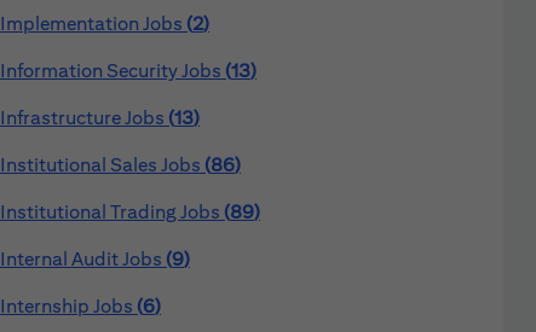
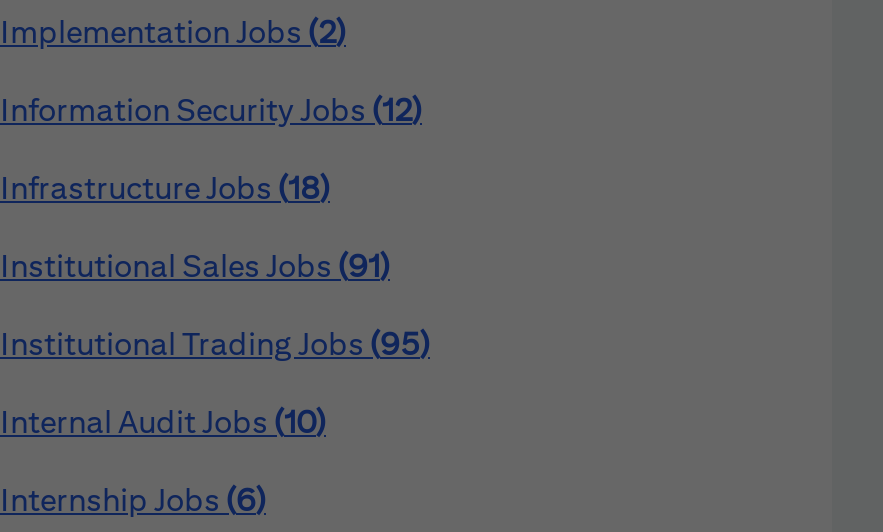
[0,59,250,82] Information Security Jobs 13 -> [0,91,412,129] Information Security Jobs 12
[0,106,194,129] Infrastructure Jobs 13 -> [0,169,320,207] Infrastructure Jobs 18
[0,153,235,176] Institutional Sales Jobs 86 -> [0,247,380,285] Institutional Sales Jobs 91
[0,200,254,223] Institutional Trading Jobs 89 -> [0,325,420,363] Institutional Trading Jobs 95
[0,247,184,270] Internal Audit Jobs 9 -> [0,403,316,441] Internal Audit Jobs 10

